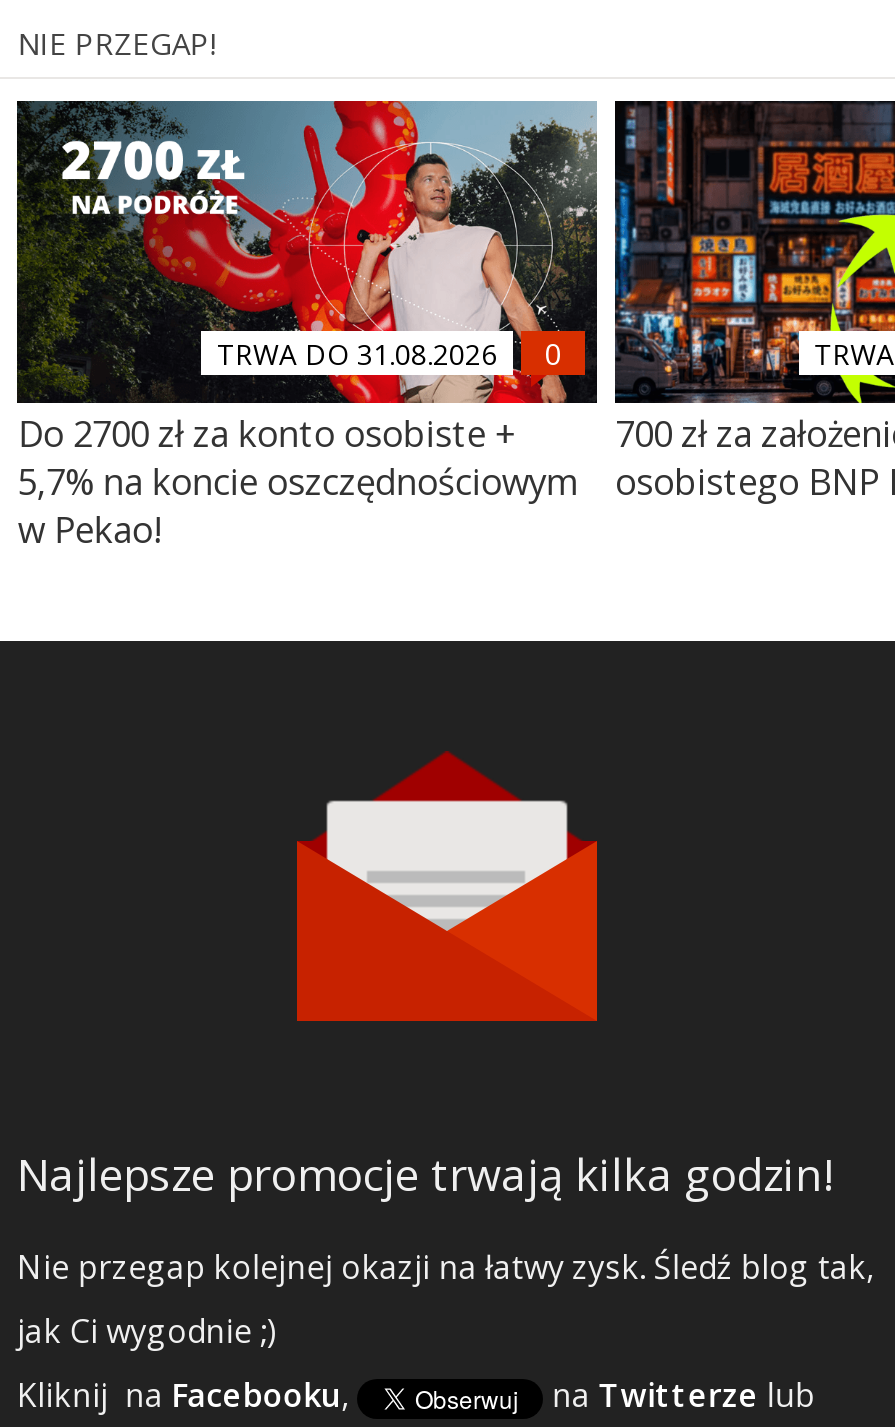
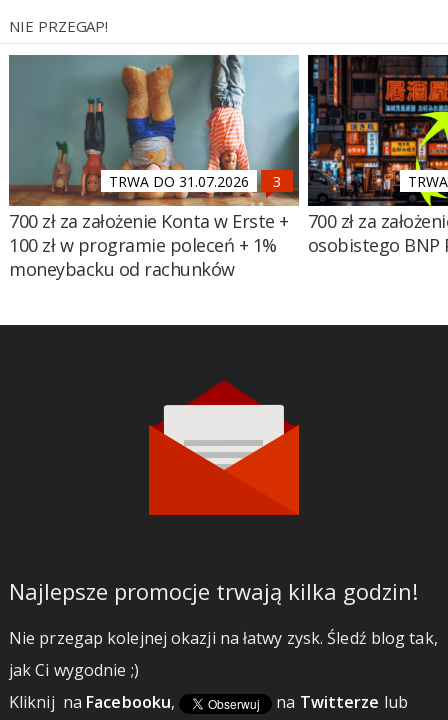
[15,99,599,395] [image] | TRWA DO 31.08.2026 -> [8,54,300,202] [image] | TRWA DO 31.07.2026
[18,409,579,553] Do 2700 zł za konto osobiste + | 5,7% na koncie oszczędnościowym | w Pekao! -> [9,209,289,281] 700 zł za założenie Konta w Erste + | 100 zł w programie poleceń + 1% | moneybacku od rachunków

